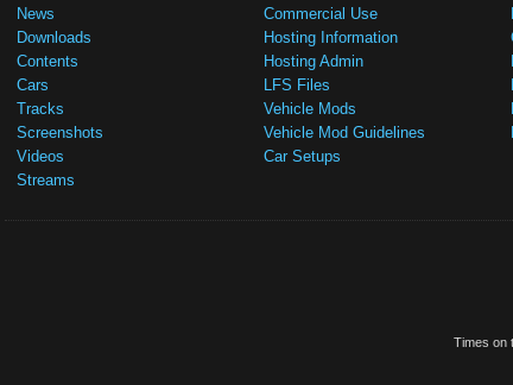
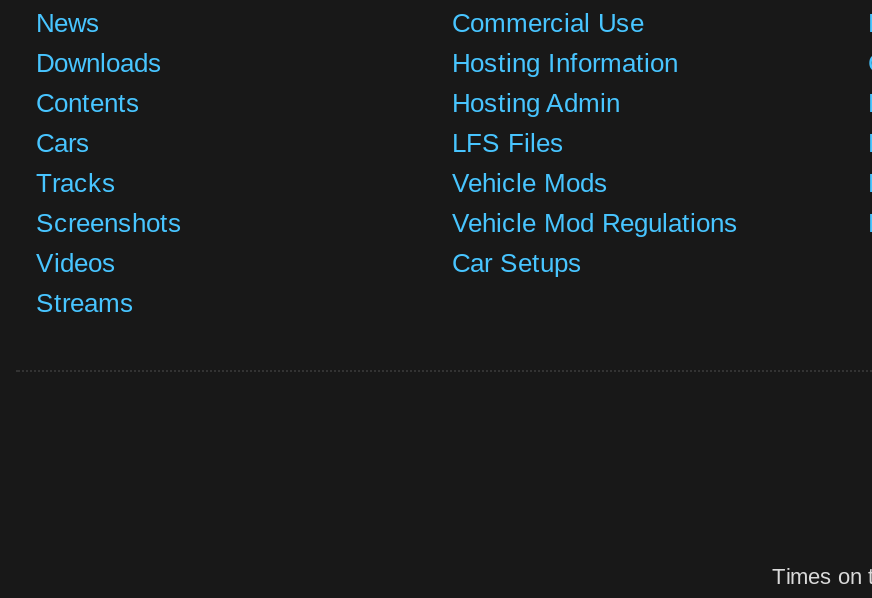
[264,124,425,141] Vehicle Mod Guidelines -> [452,208,738,238] Vehicle Mod Regulations

